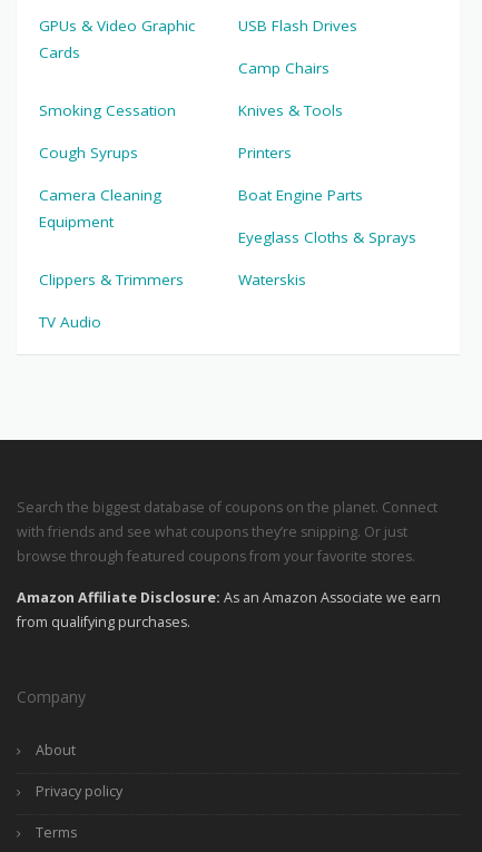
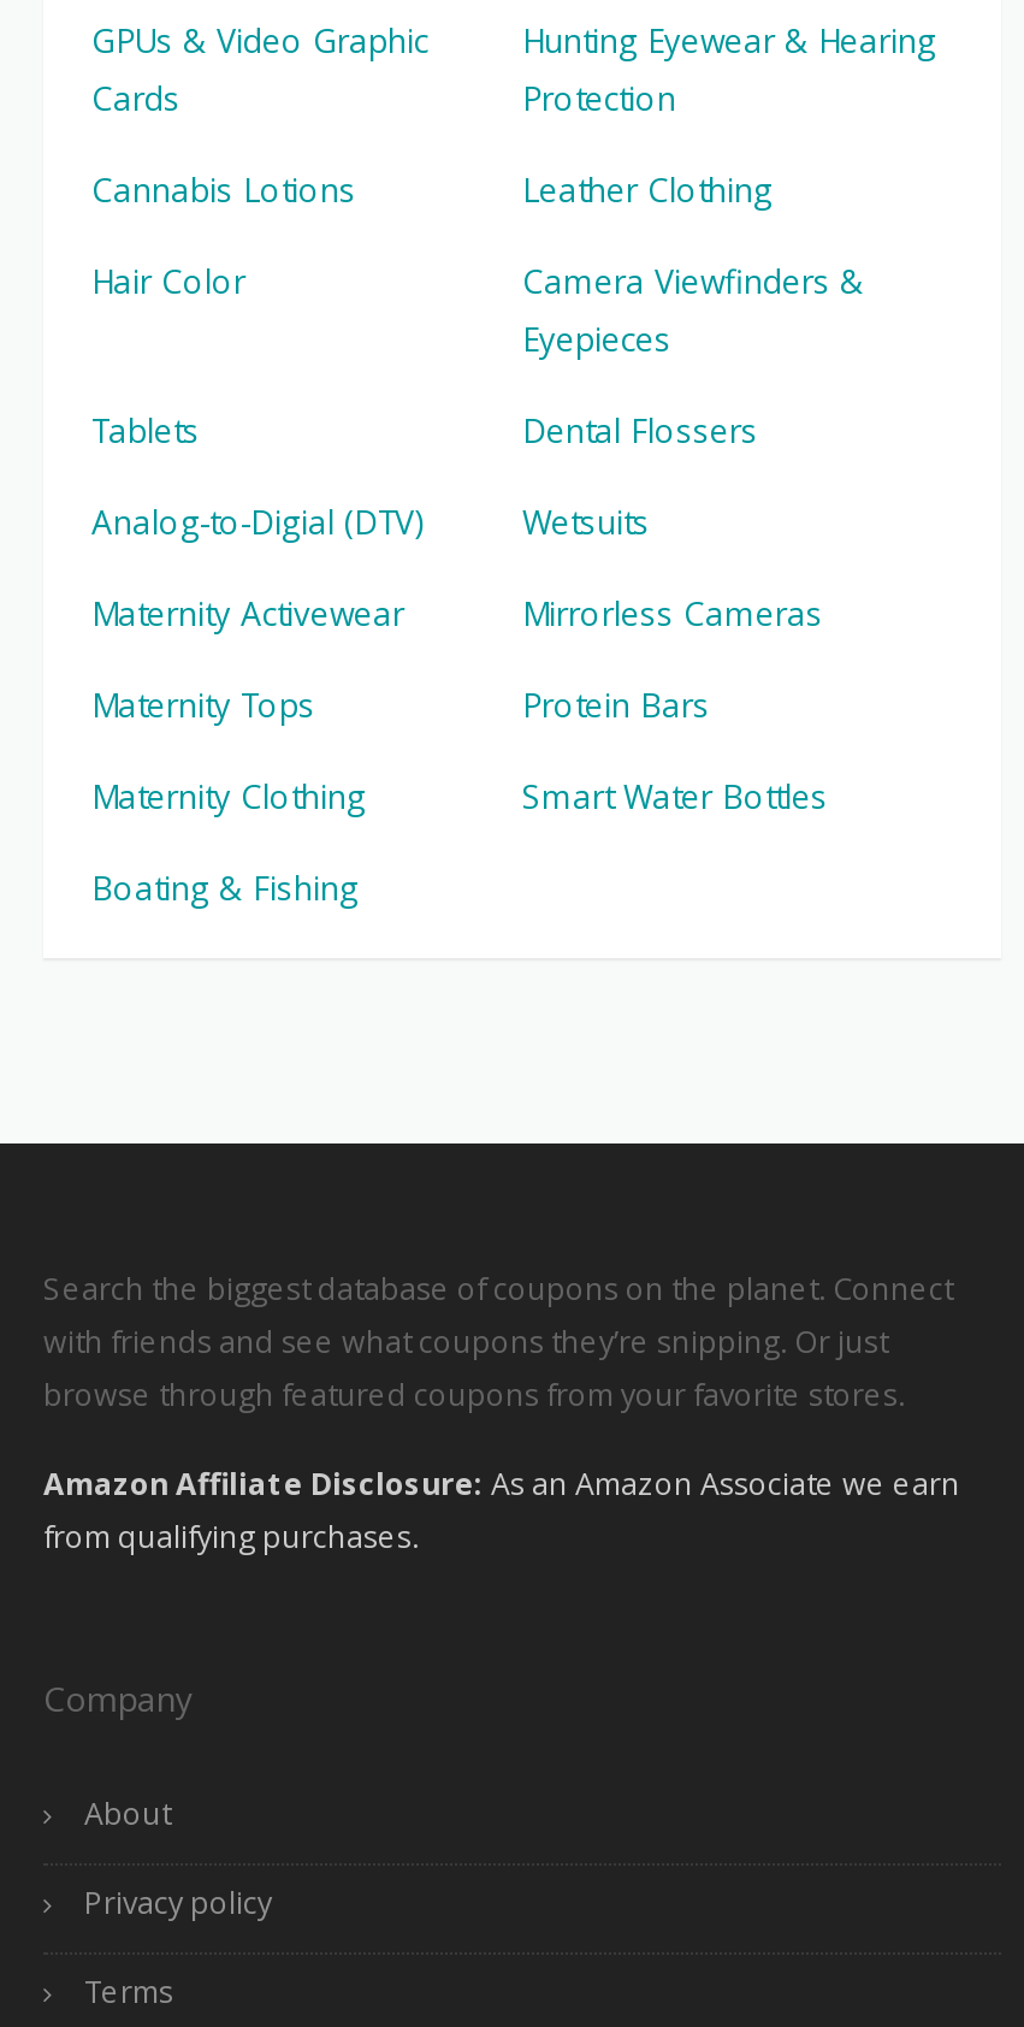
[238,16,357,36] USB Flash Drives -> [522,19,936,121] Hunting Eyewear & Hearing | Protection
[238,58,329,78] Camp Chairs -> [91,169,773,212] Cannabis Lotions | Leather Clothing
[39,100,343,120] Smoking Cessation | Knives & Tools -> [91,260,864,361] Hair Color | Camera Viewfinders & | Eyepieces
[39,143,292,163] Cough Syrups | Printers -> [91,409,758,453] Tablets | Dental Flossers
[39,185,161,232] Camera Cleaning | Equipment -> [91,501,650,544] Analog-to-Digial (DTV) | Wetsuits
[238,185,363,205] Boat Engine Parts -> [91,592,823,636] Maternity Activewear | Mirrorless Cameras
[238,227,416,247] Eyeglass Cloths & Sprays -> [91,684,710,727] Maternity Tops | Protein Bars
[39,270,306,290] Clippers & Trimmers | Waterskis -> [91,775,828,819] Maternity Clothing | Smart Water Bottles
[39,312,101,332] TV Audio -> [91,867,359,910] Boating & Fishing

